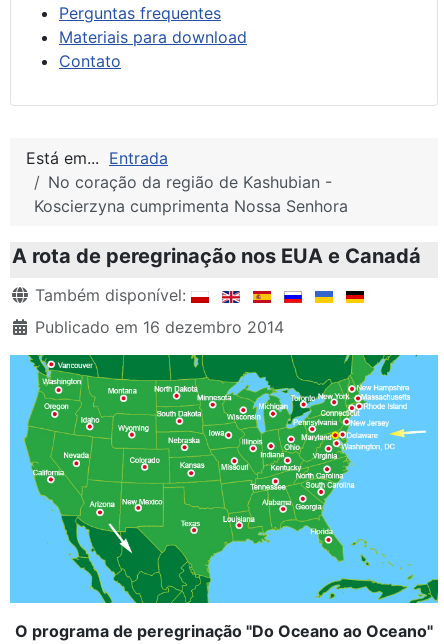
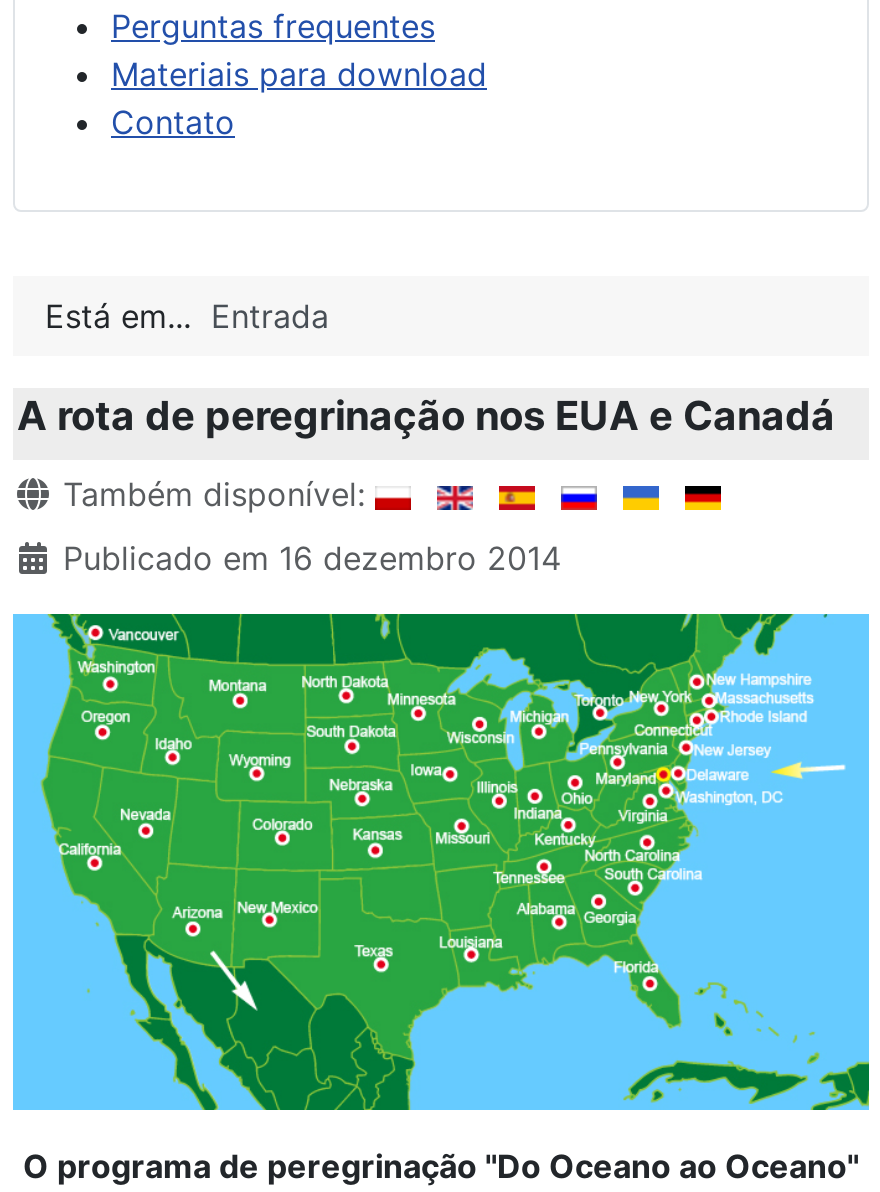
[34,172,348,216] No coração da região de Kashubian - | Koscierzyna cumprimenta Nossa Senhora -> none

